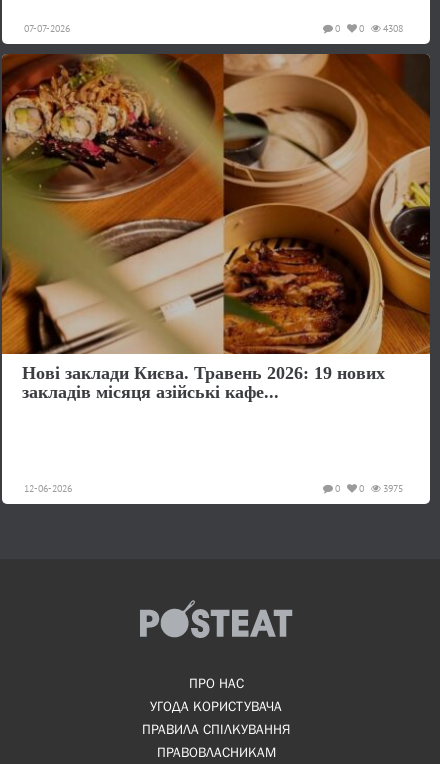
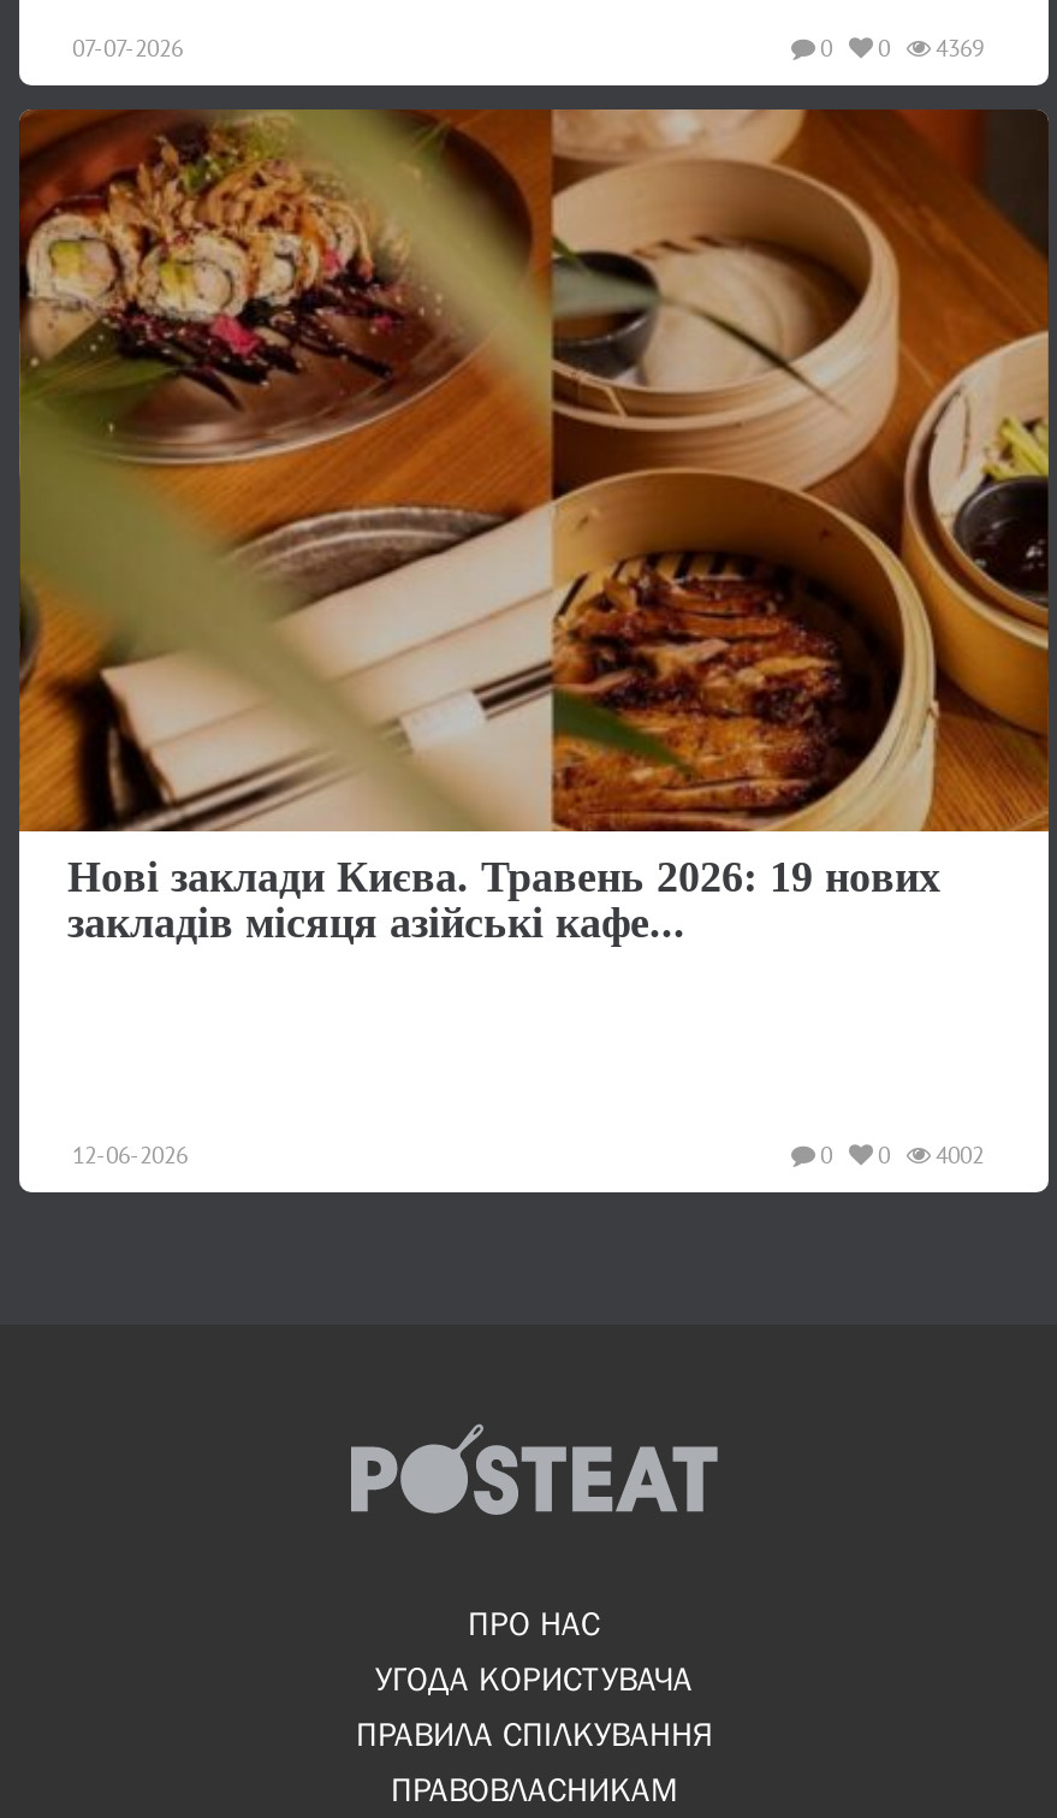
[335,22,403,35] 0 0 4308 -> [820,33,984,64] 0 0 4369
[335,482,403,495] 0 0 3975 -> [820,1140,984,1171] 0 0 4002

